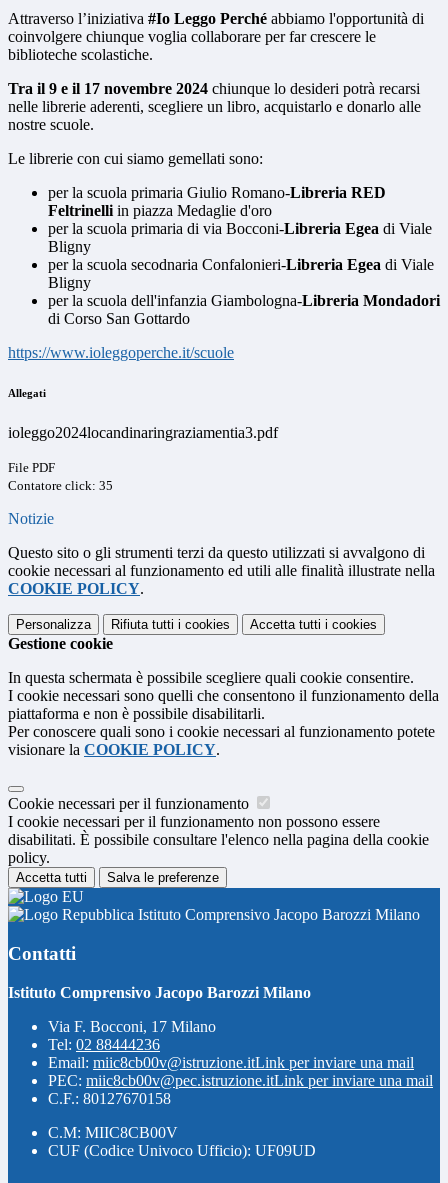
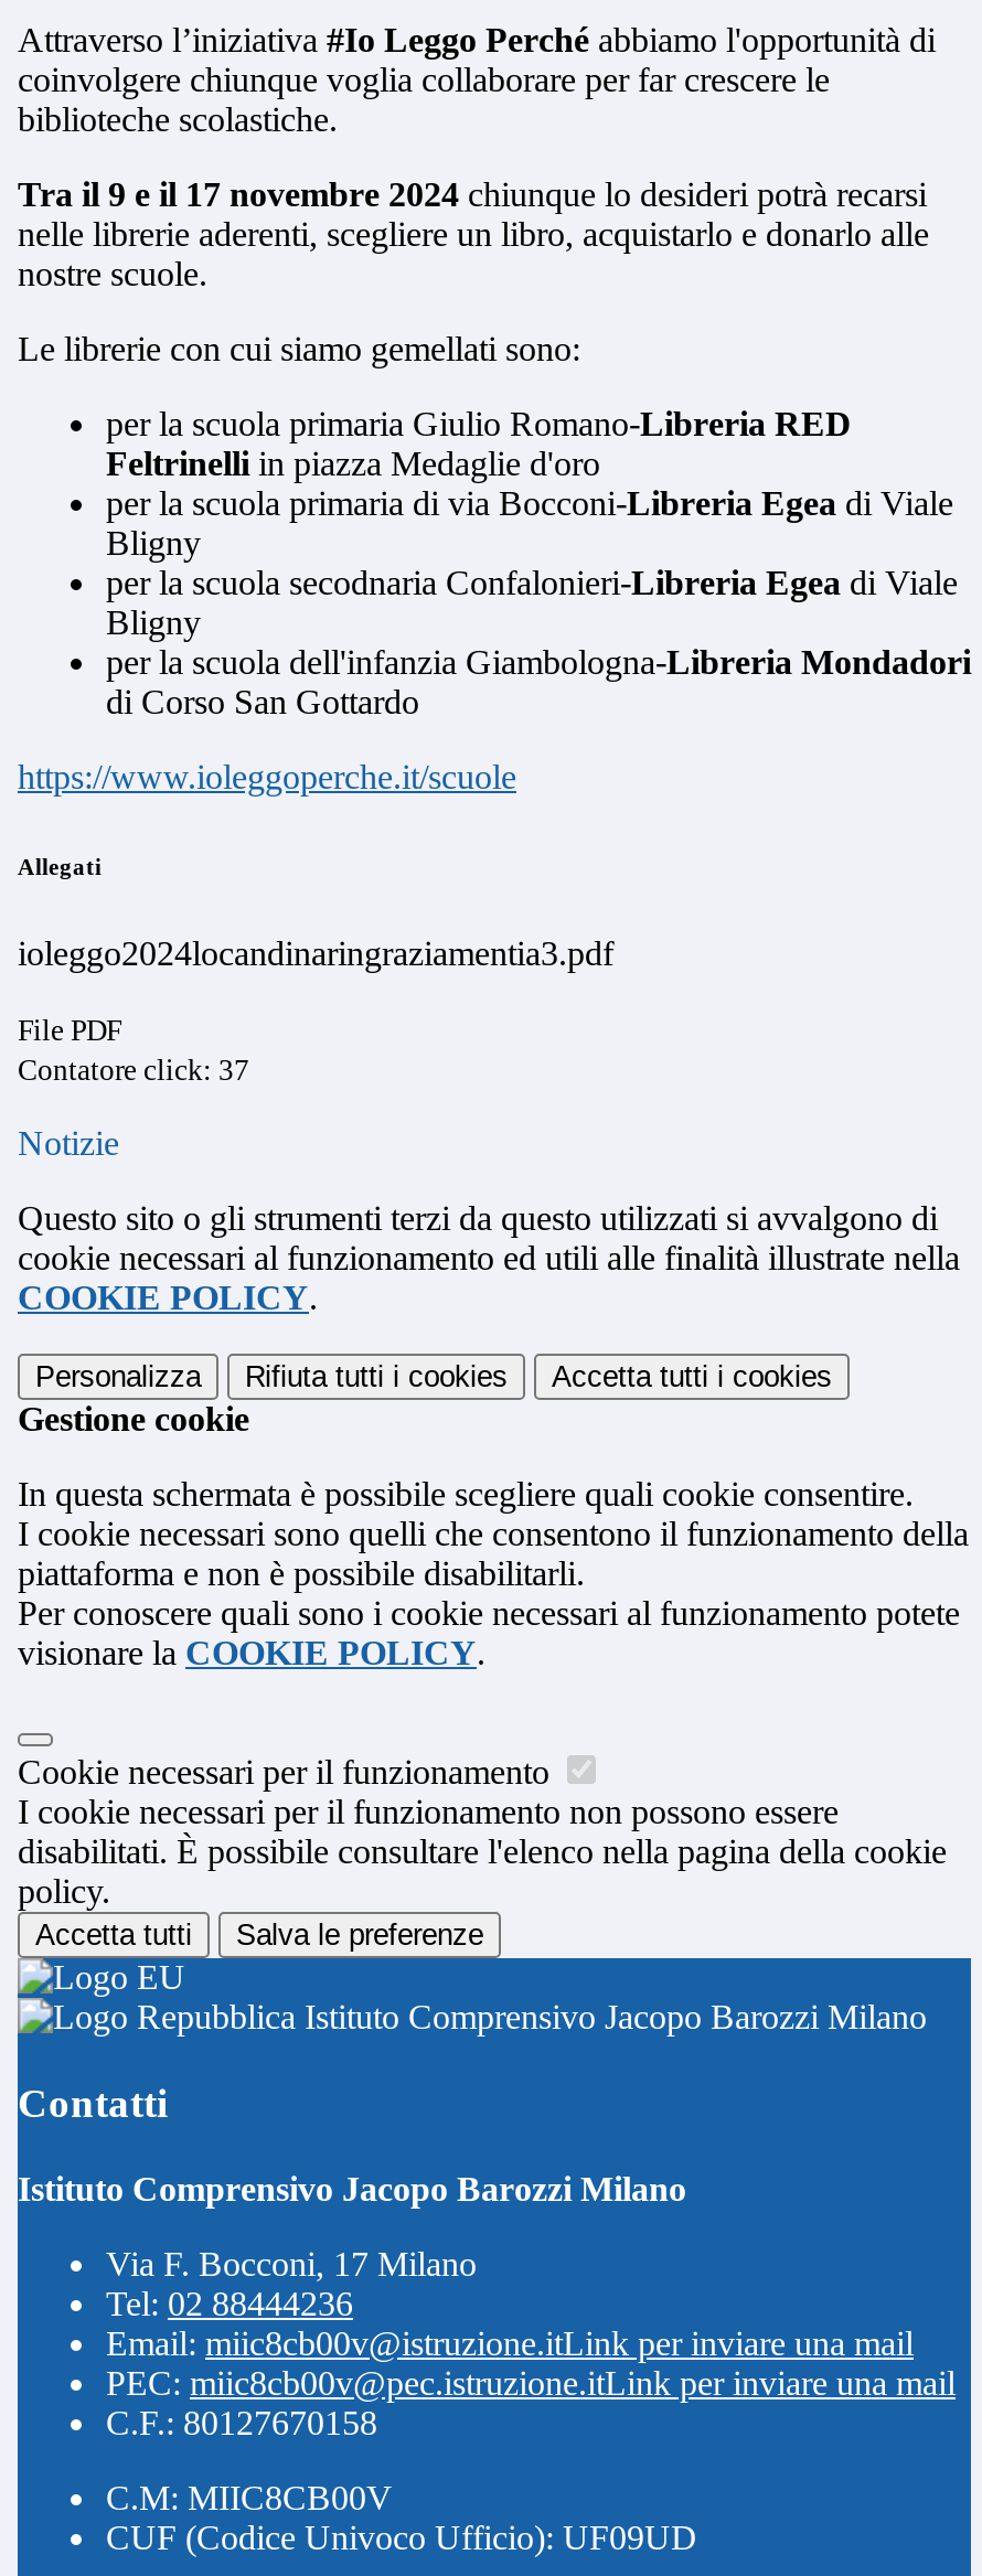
[8,478,113,493] Contatore click: 35 -> [18,1054,249,1087] Contatore click: 37

